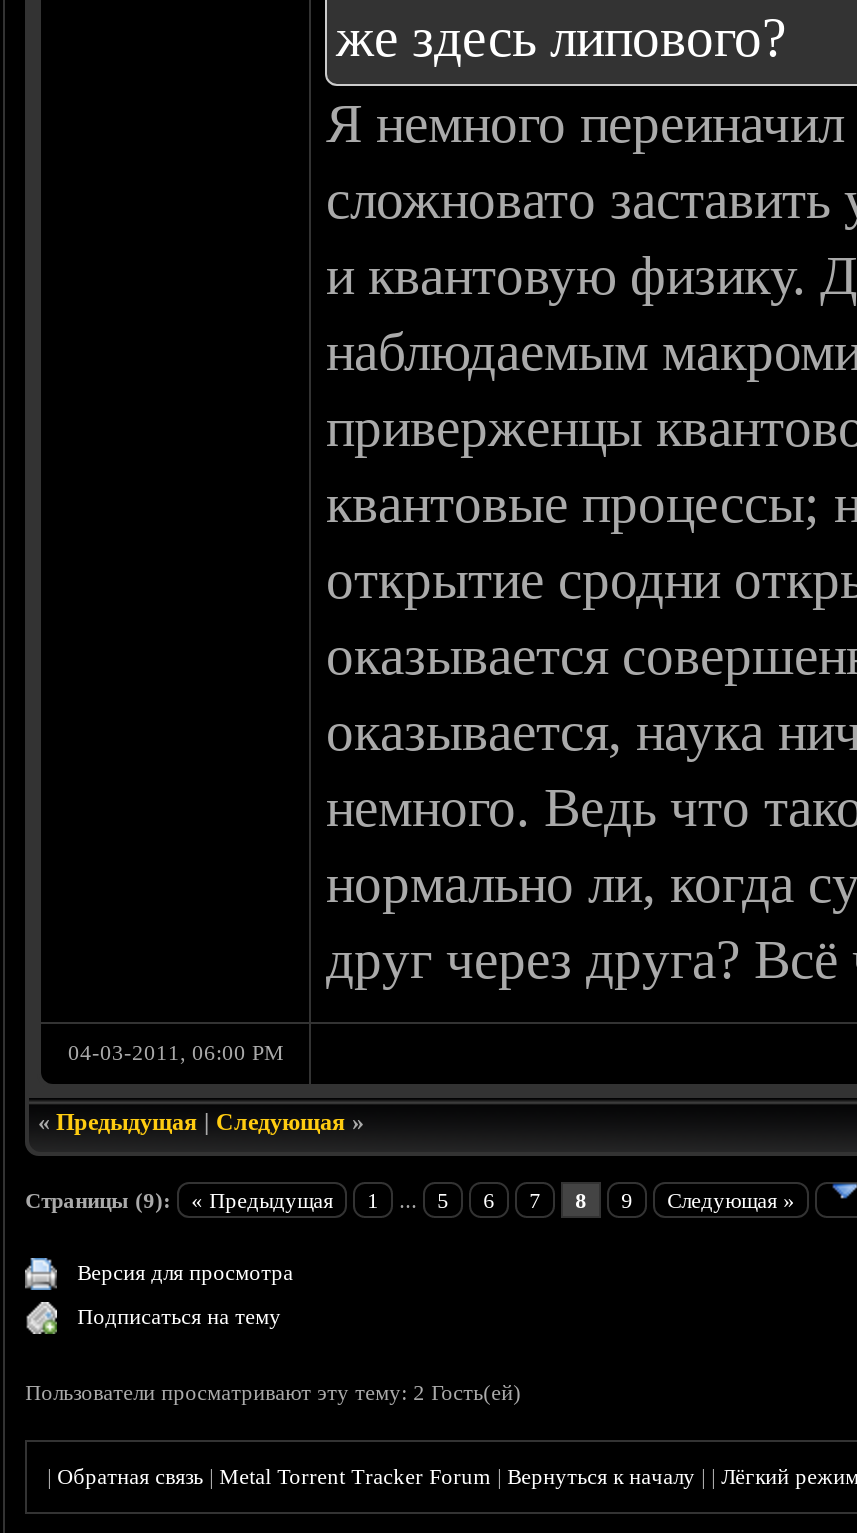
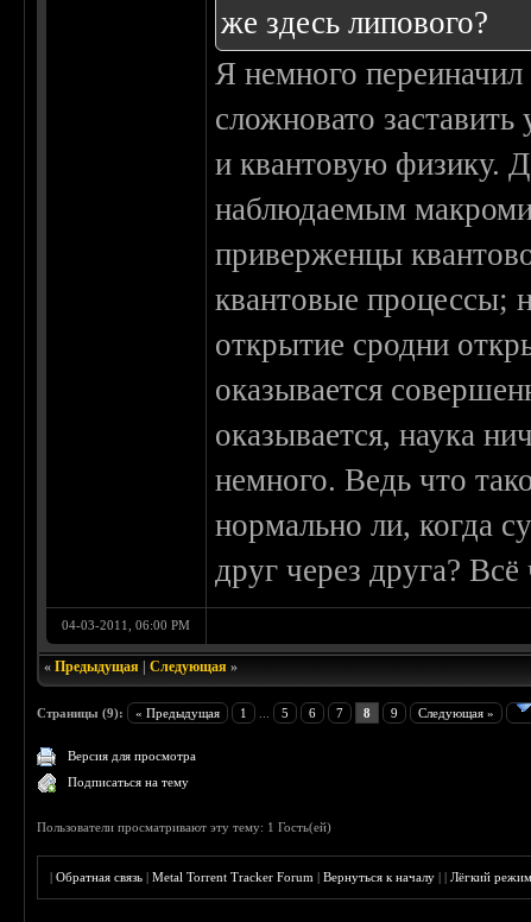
[25,1380,521,1404] Пользователи просматривают эту тему: 2 Гость(ей) -> [37,820,332,834] Пользователи просматривают эту тему: 1 Гость(ей)

